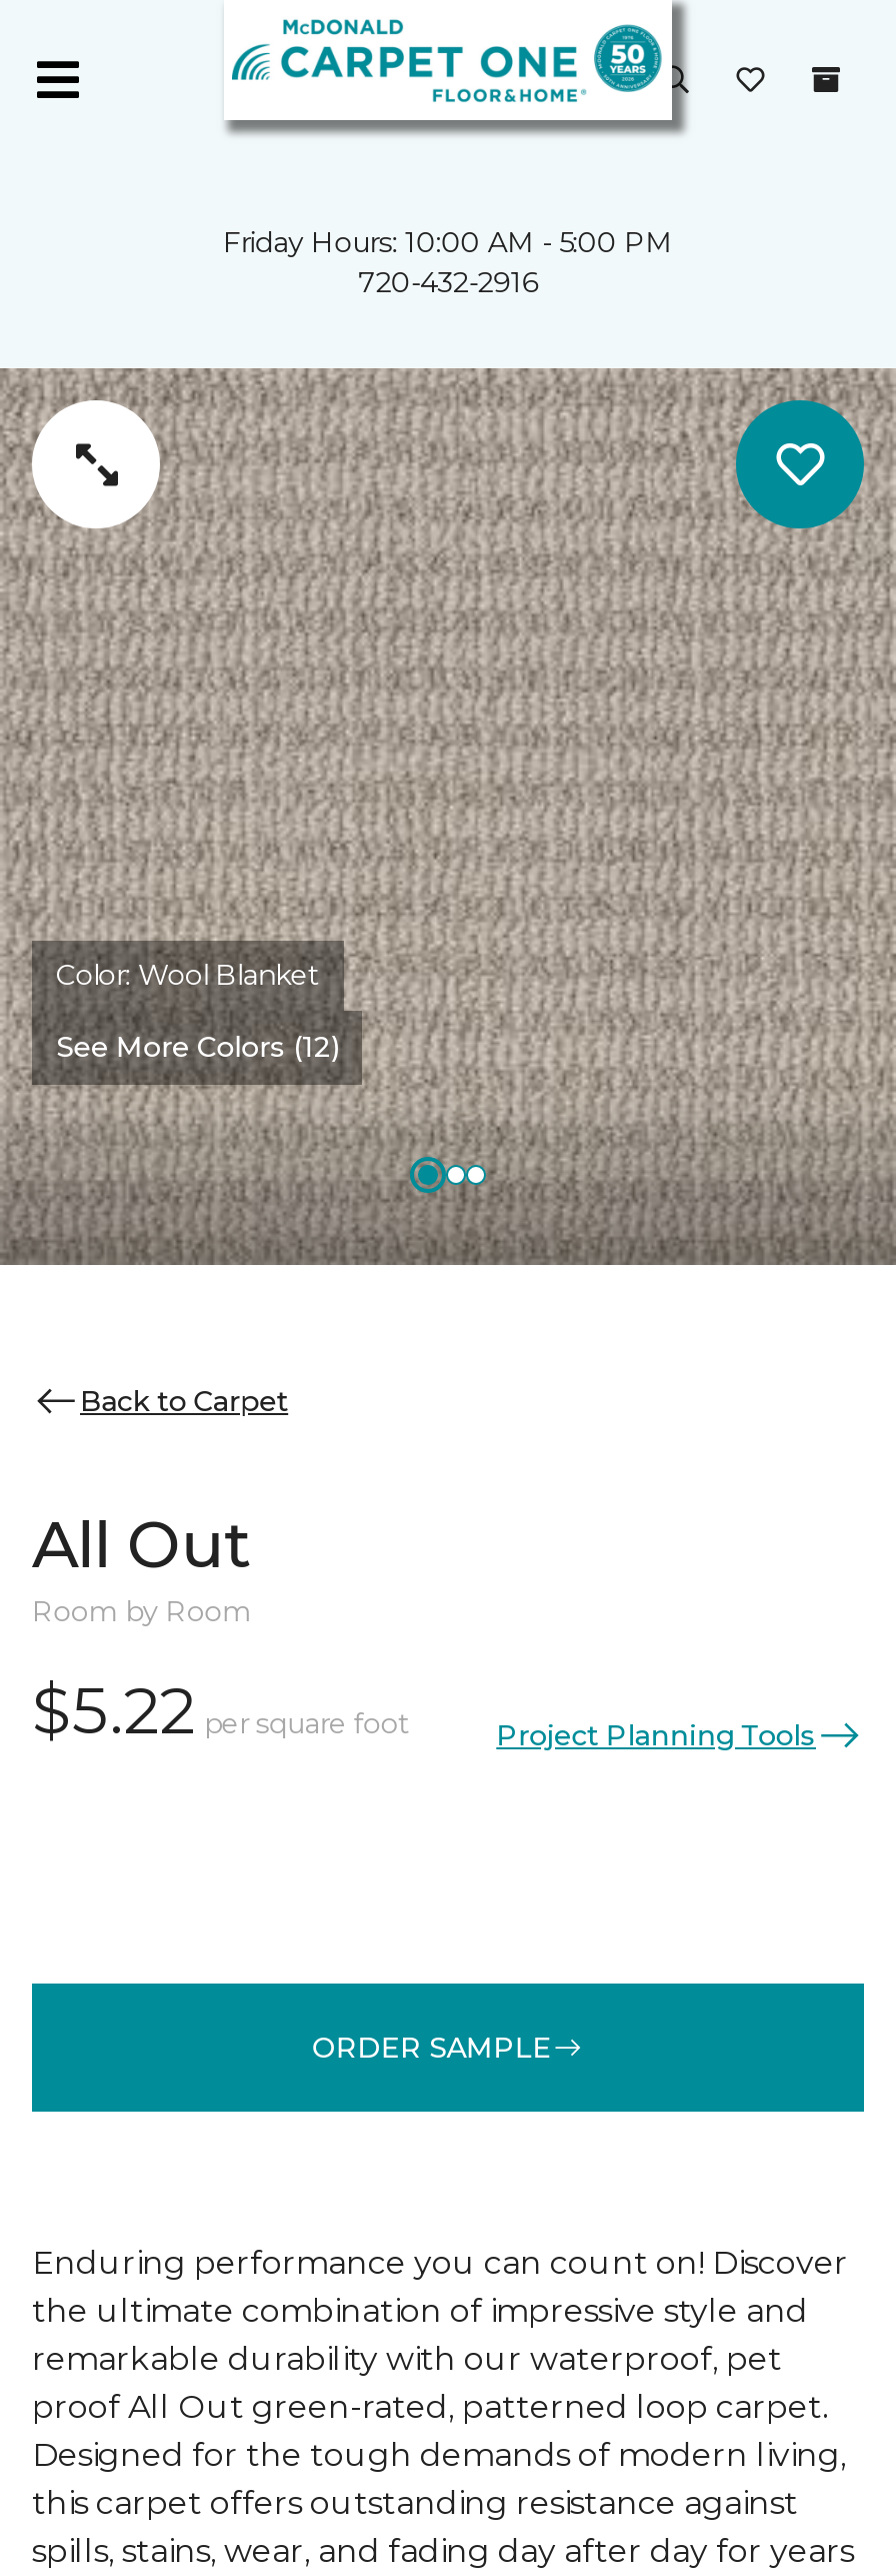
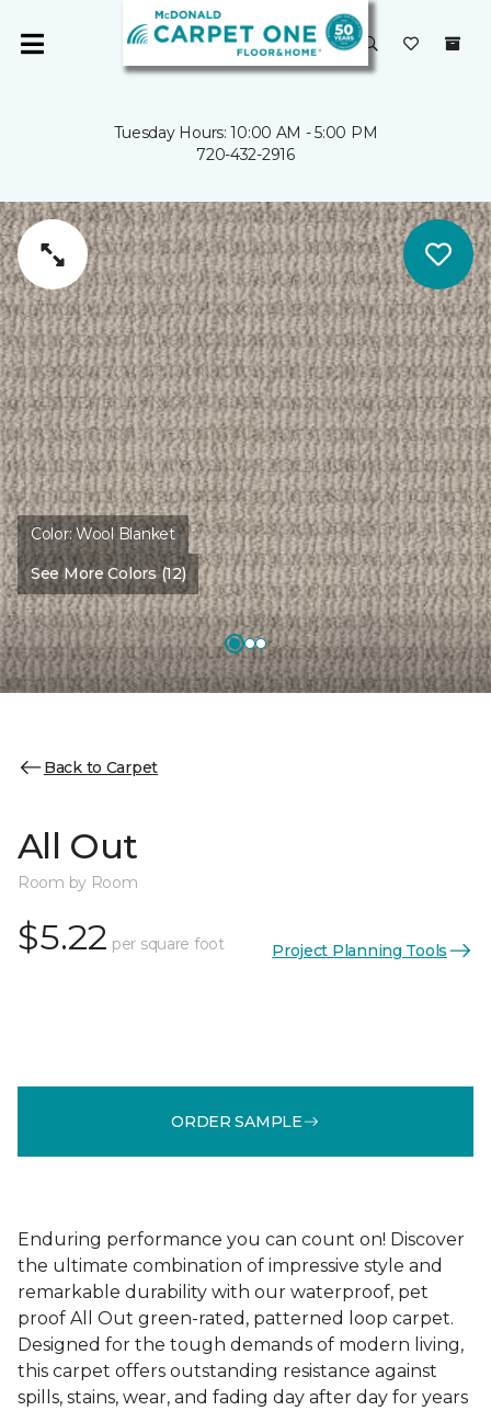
[223,224,673,260] Friday Hours: 10:00 AM - 5:00 PM -> [114,123,377,143] Tuesday Hours: 10:00 AM - 5:00 PM

